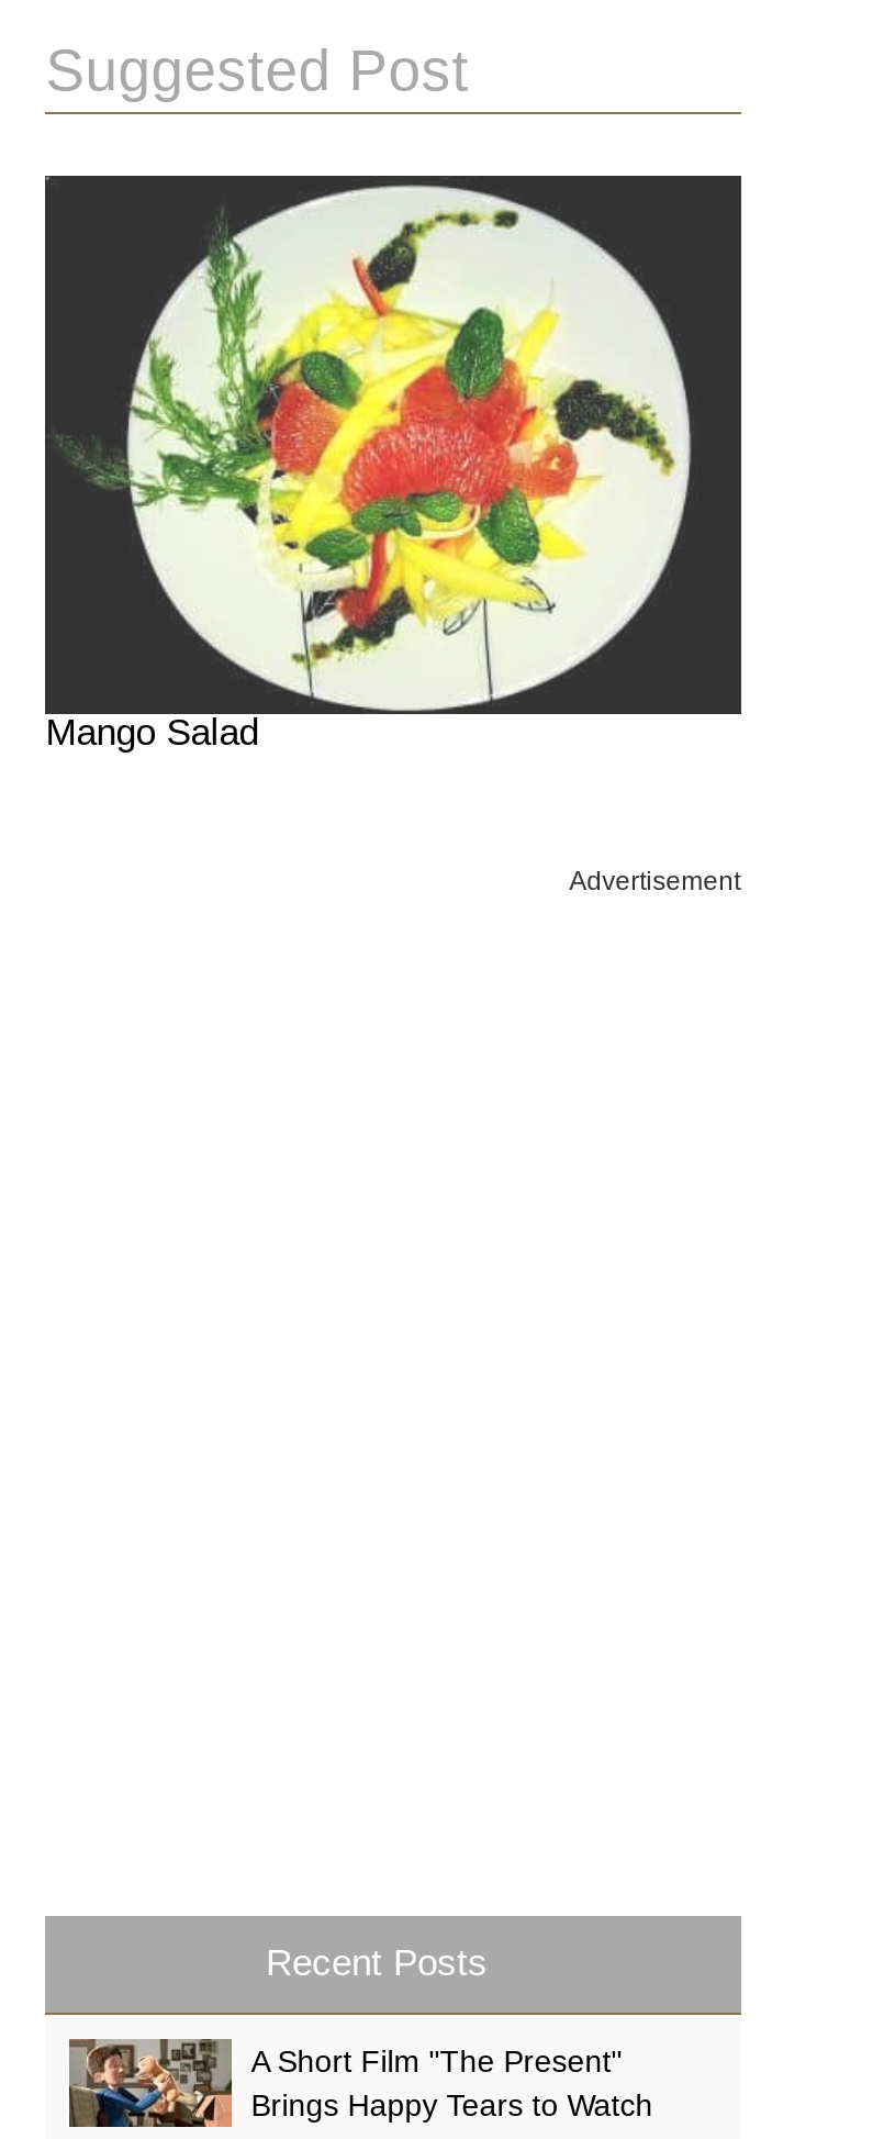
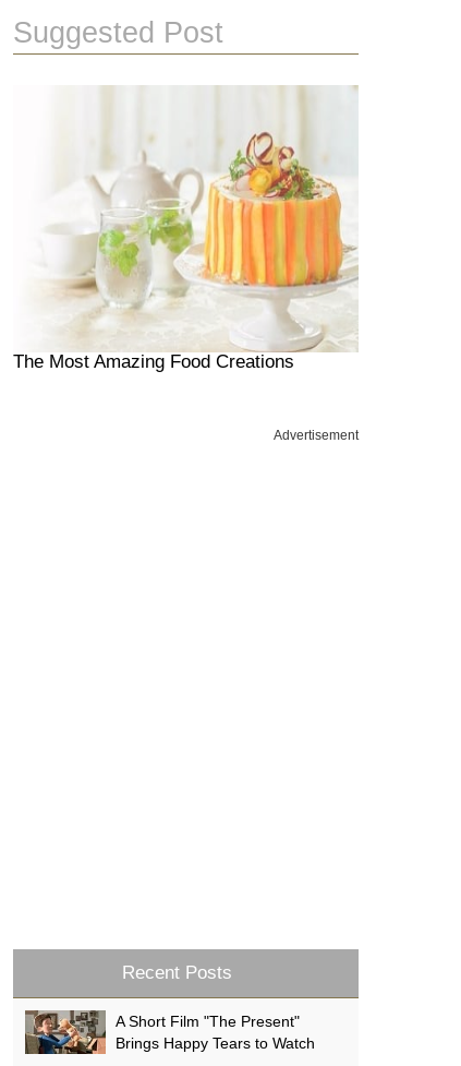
[43,174,743,753] [image] | Mango Salad -> [13,85,359,372] [image] | The Most Amazing Food Creations

